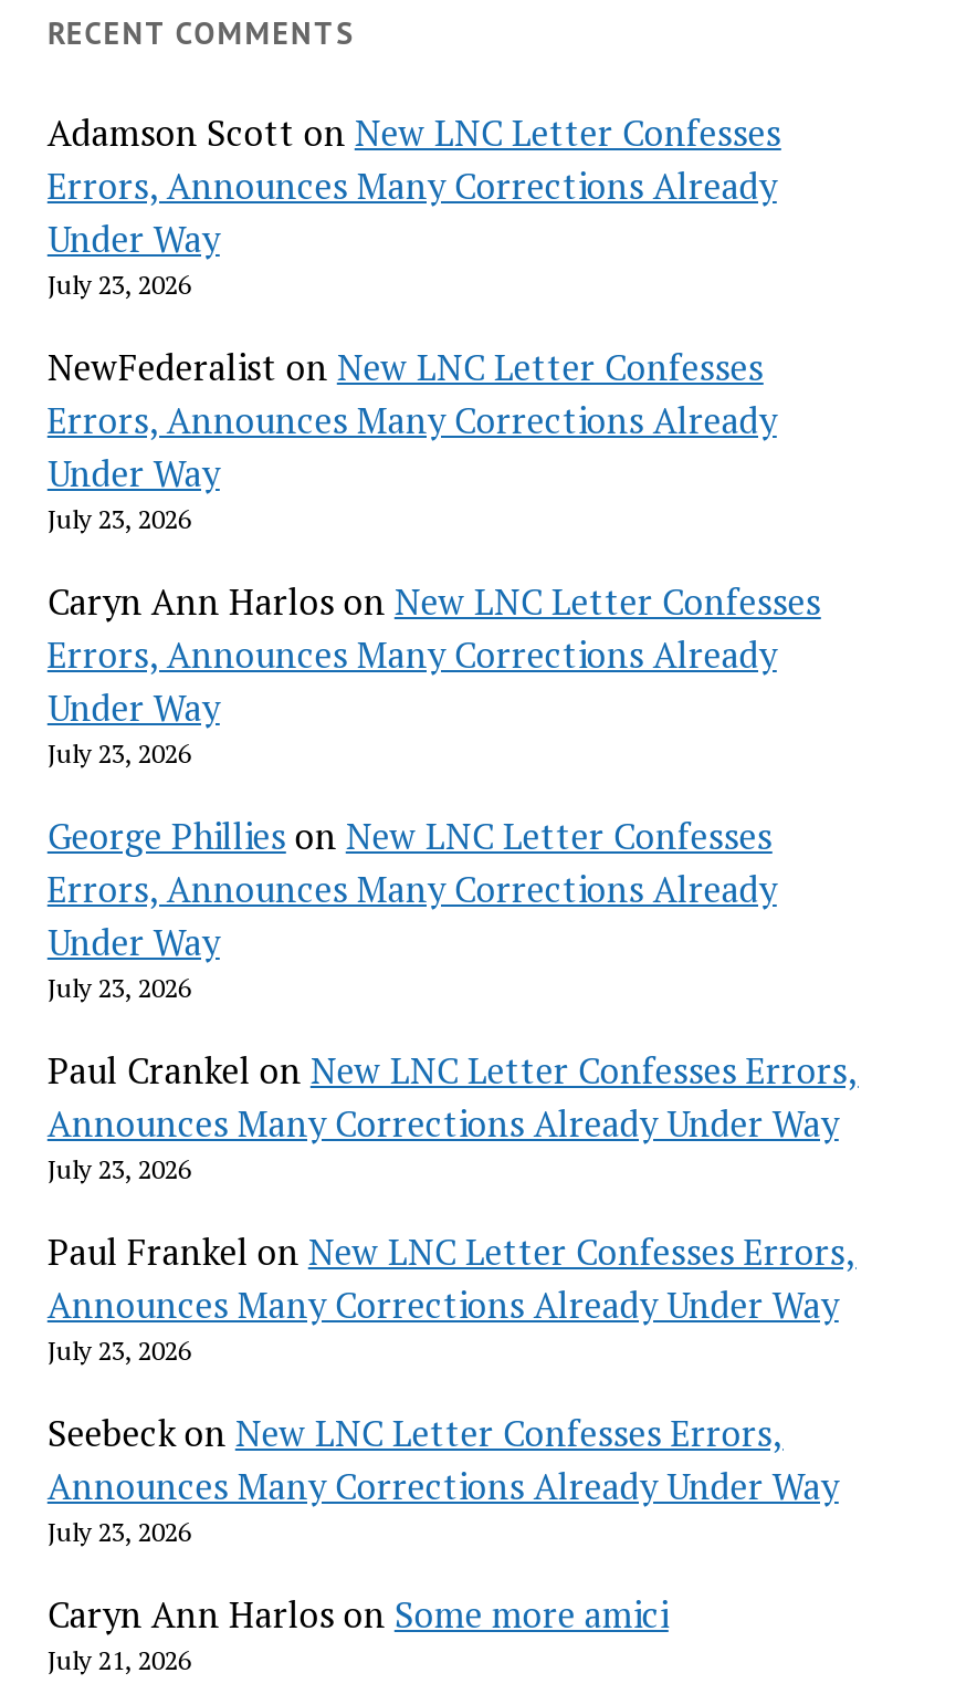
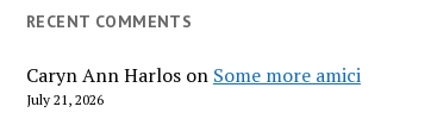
[47,108,859,1548] Adamson Scott on New LNC Letter Confesses | Errors, Announces Many Corrections Already | Under Way | July 23, 2026 | NewFederalist on New LNC Letter Confesses | Errors, Announces Many Corrections Already | Under Way | July 23, 2026 | Caryn Ann Harlos on New LNC Letter Confesses | Errors, Announces Many Corrections Already | Under Way | July 23, 2026 | George Phillies on New LNC Letter Confesses | Errors, Announces Many Corrections Already | Under Way | July 23, 2026 | Paul Crankel on New LNC Letter Confesses Errors, | Announces Many Corrections Already Under Way | July 23, 2026 | Paul Frankel on New LNC Letter Confesses Errors, | Announces Many Corrections Already Under Way | July 23, 2026 | Seebeck on New LNC Letter Confesses Errors, | Announces Many Corrections Already Under Way | July 23, 2026 -> none

